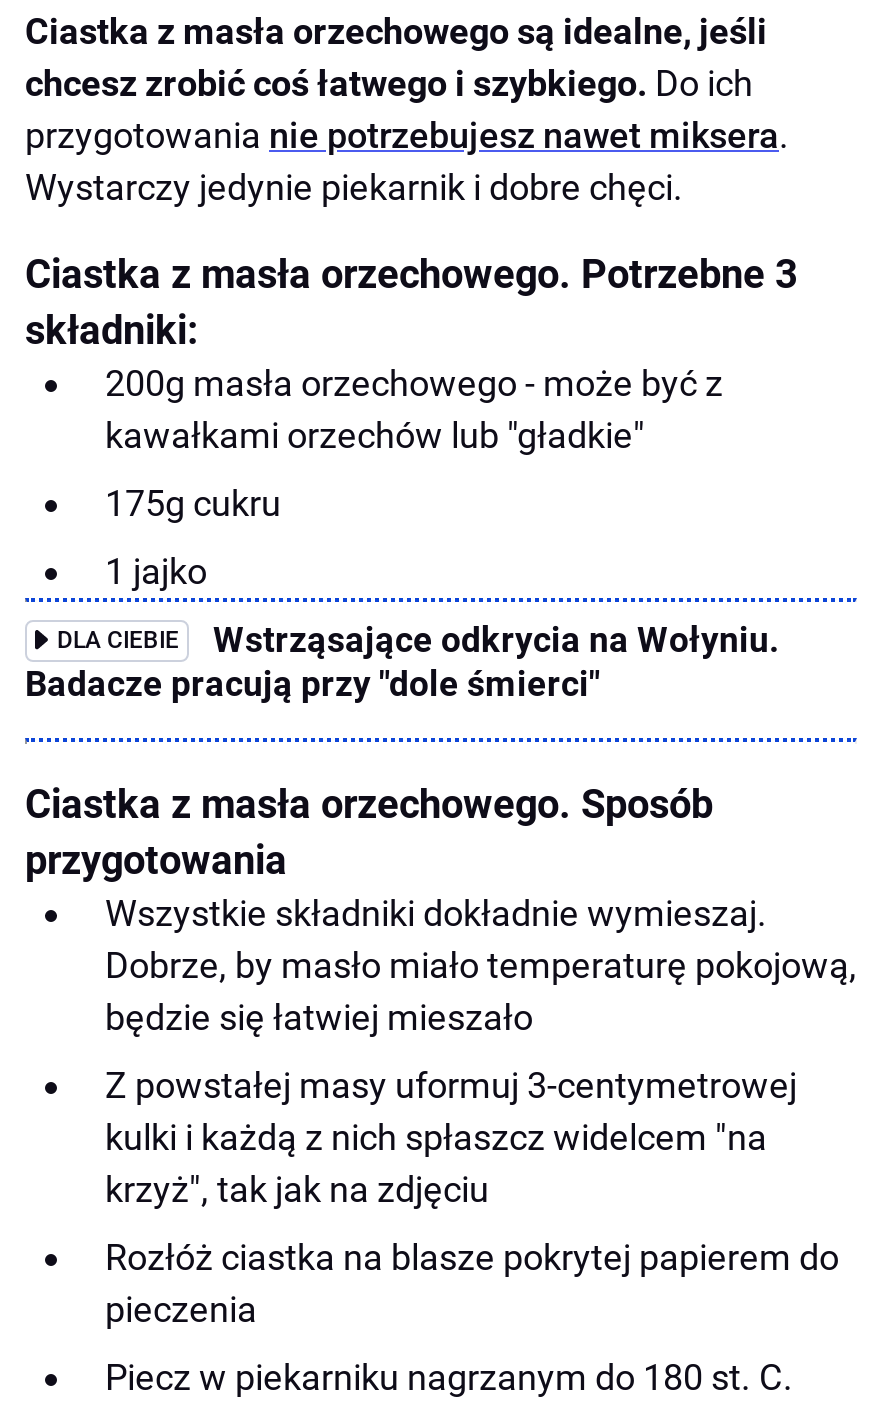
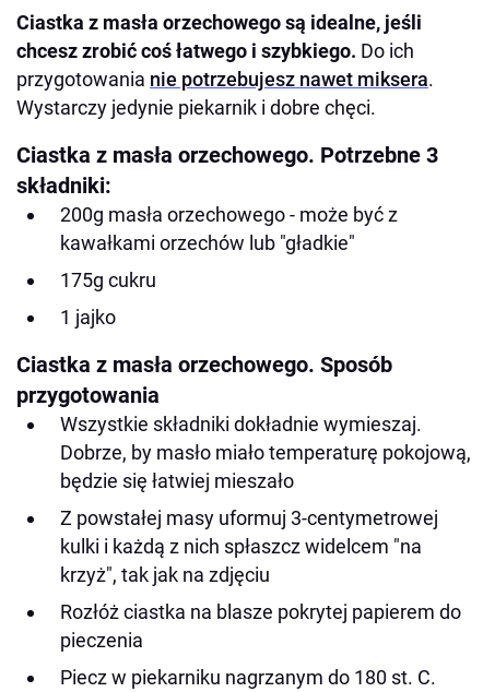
[25,620,779,704] DLA CIEBIE | Wstrząsające odkrycia na Wołyniu. | Badacze pracują przy "dole śmierci" -> none

